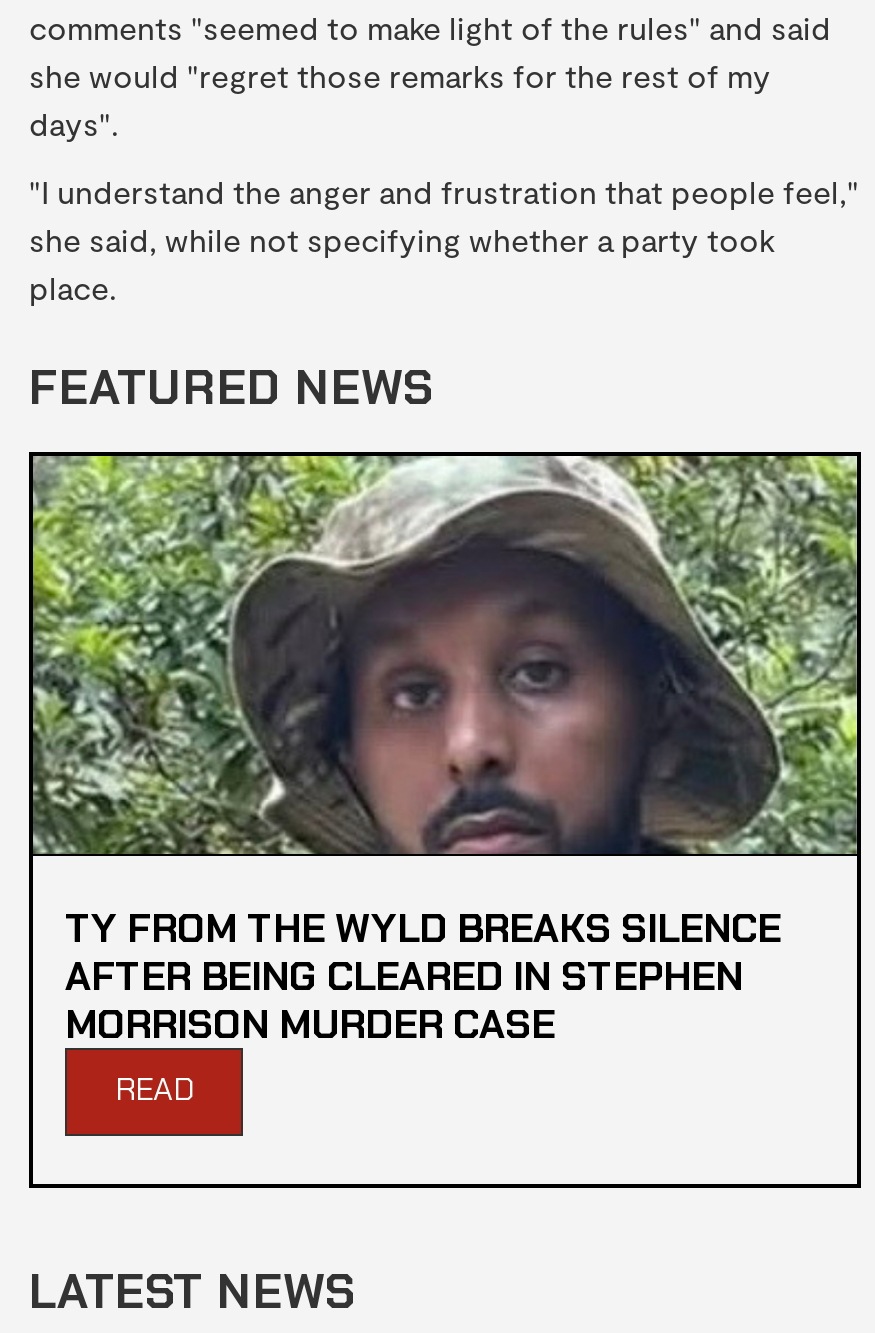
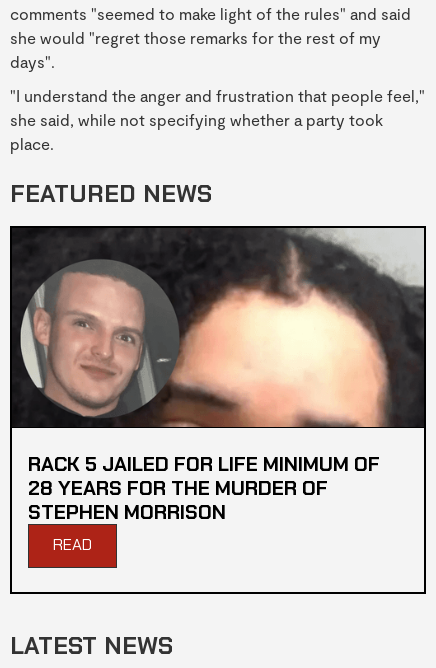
[31,454,859,1049] [image] | TY FROM THE WYLD BREAKS SILENCE | AFTER BEING CLEARED IN STEPHEN | MORRISON MURDER CASE -> [11,227,425,524] [image] | RACK 5 JAILED FOR LIFE MINIMUM OF | 28 YEARS FOR THE MURDER OF | STEPHEN MORRISON

